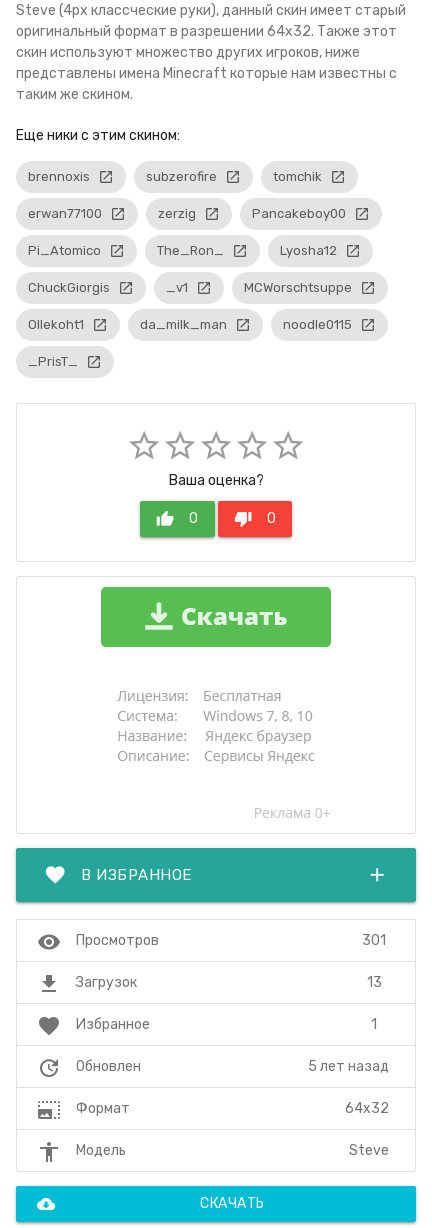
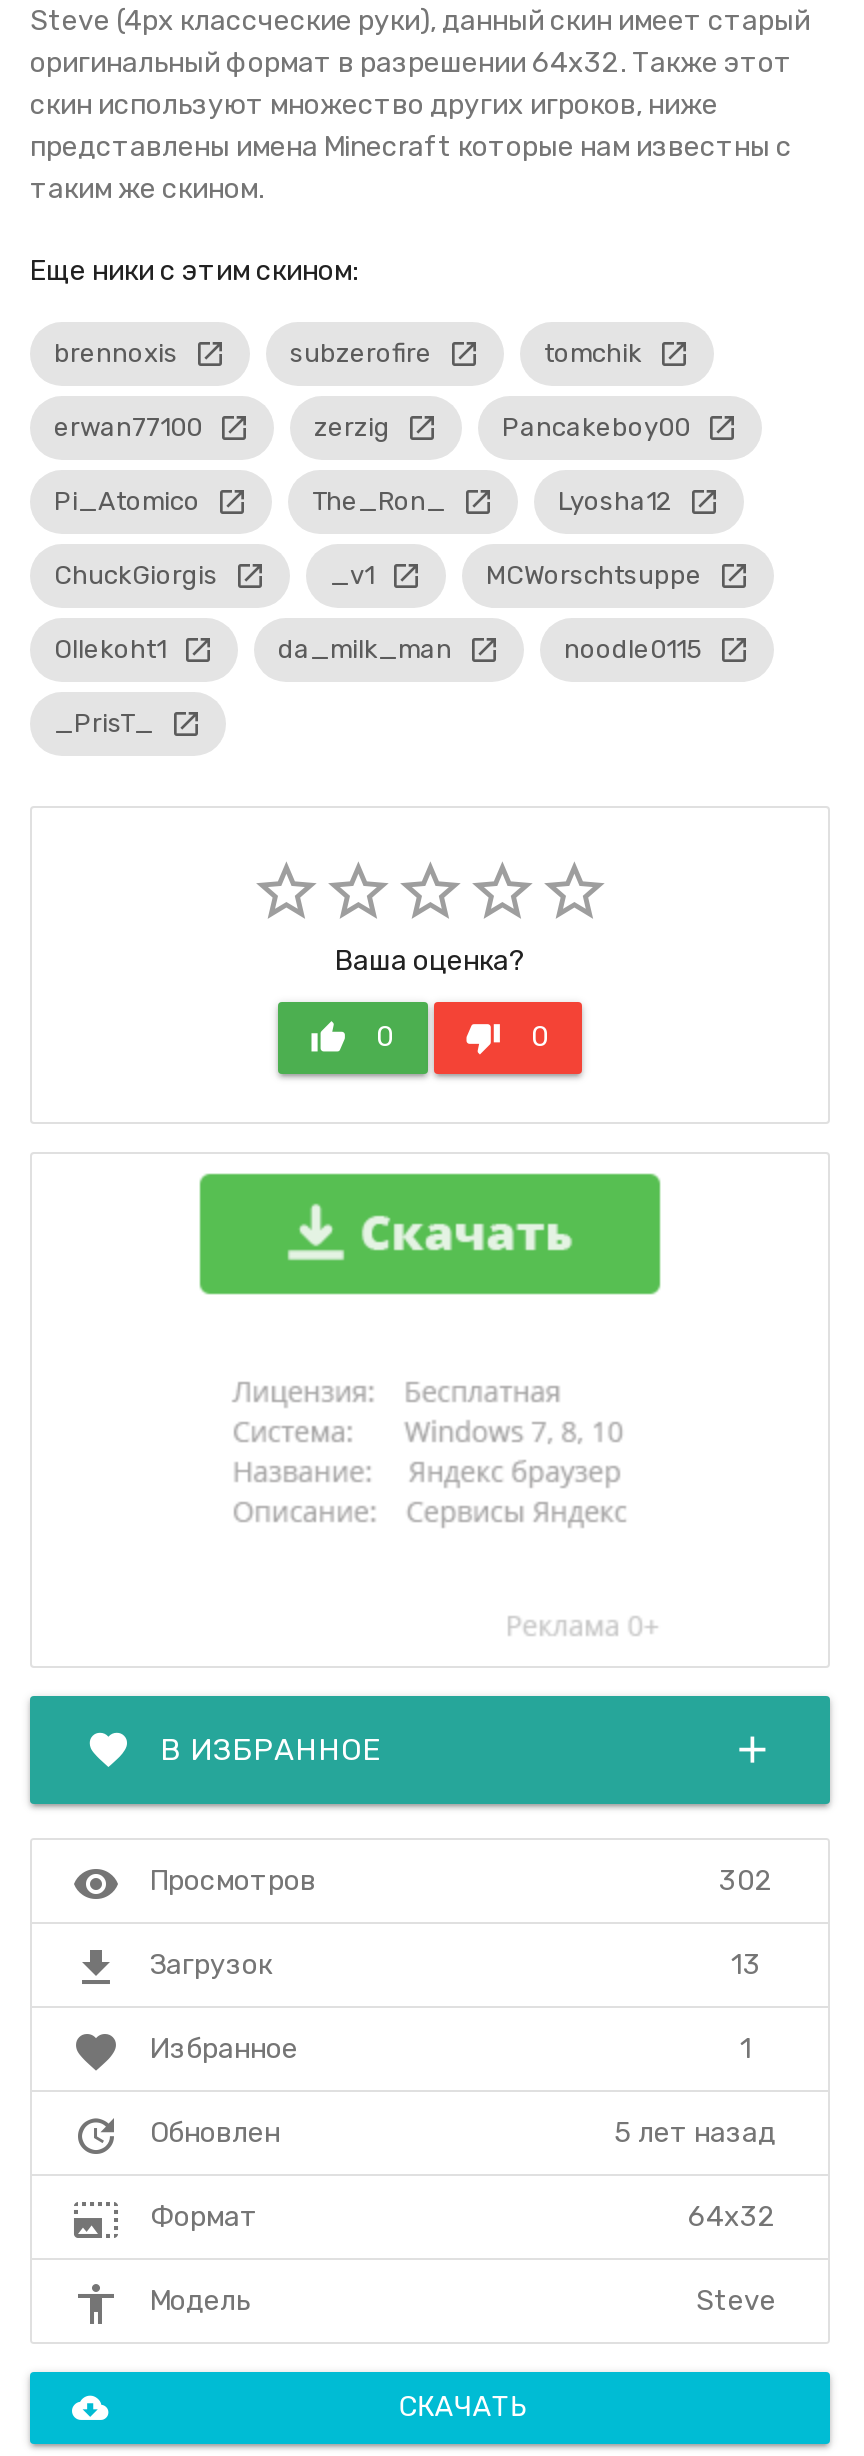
[362,931,386,948] 301 -> [719,1863,773,1897] 302

